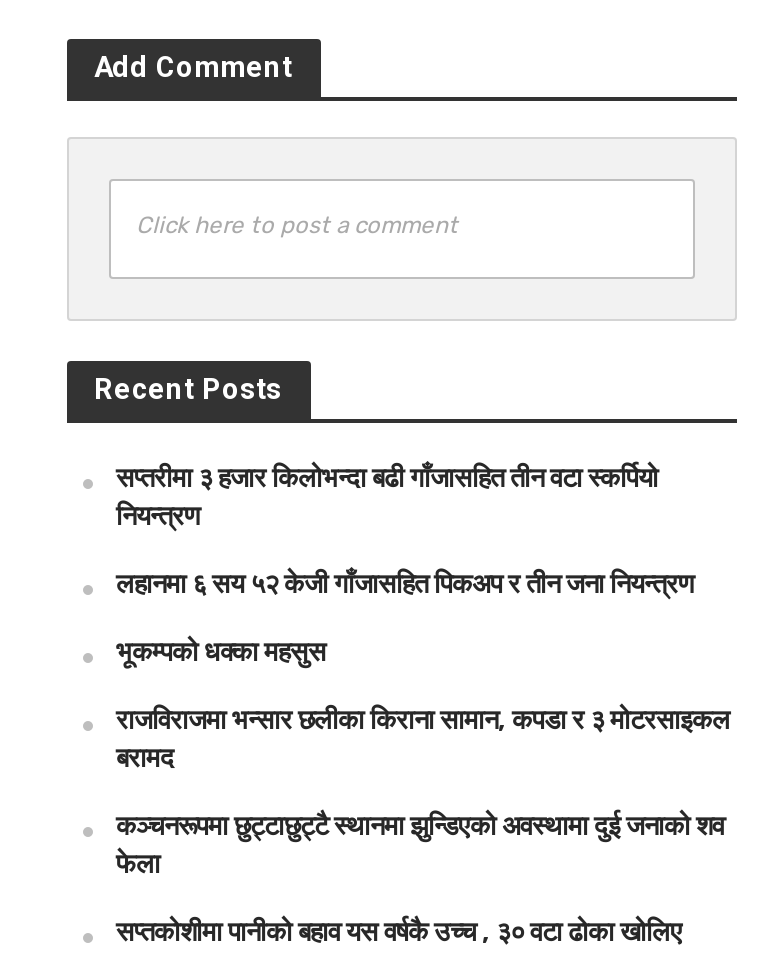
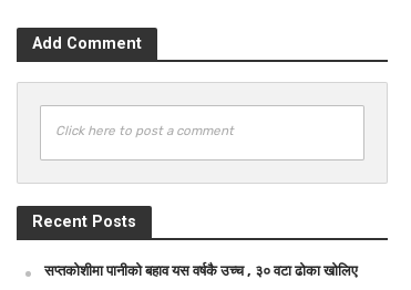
[116,461,730,879] सप्तरीमा ३ हजार किलोभन्दा बढी गाँजासहित तीन वटा स्कर्पियो | नियन्त्रण | लहानमा ६ सय ५२ केजी गाँजासहित पिकअप र तीन जना नियन्त्रण | भूकम्पको धक्का महसुस | राजविराजमा भन्सार छलीका किराना सामान, कपडा र ३ मोटरसाइकल | बरामद | कञ्चनरूपमा छुट्टाछुट्टै स्थानमा झुन्डिएको अवस्थामा दुई जनाको शव | फेला -> none

